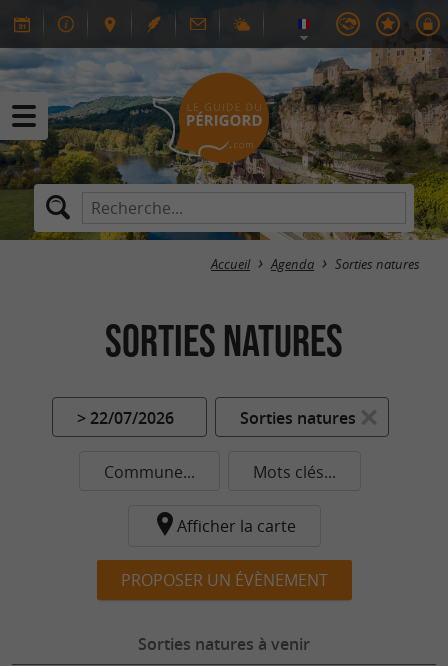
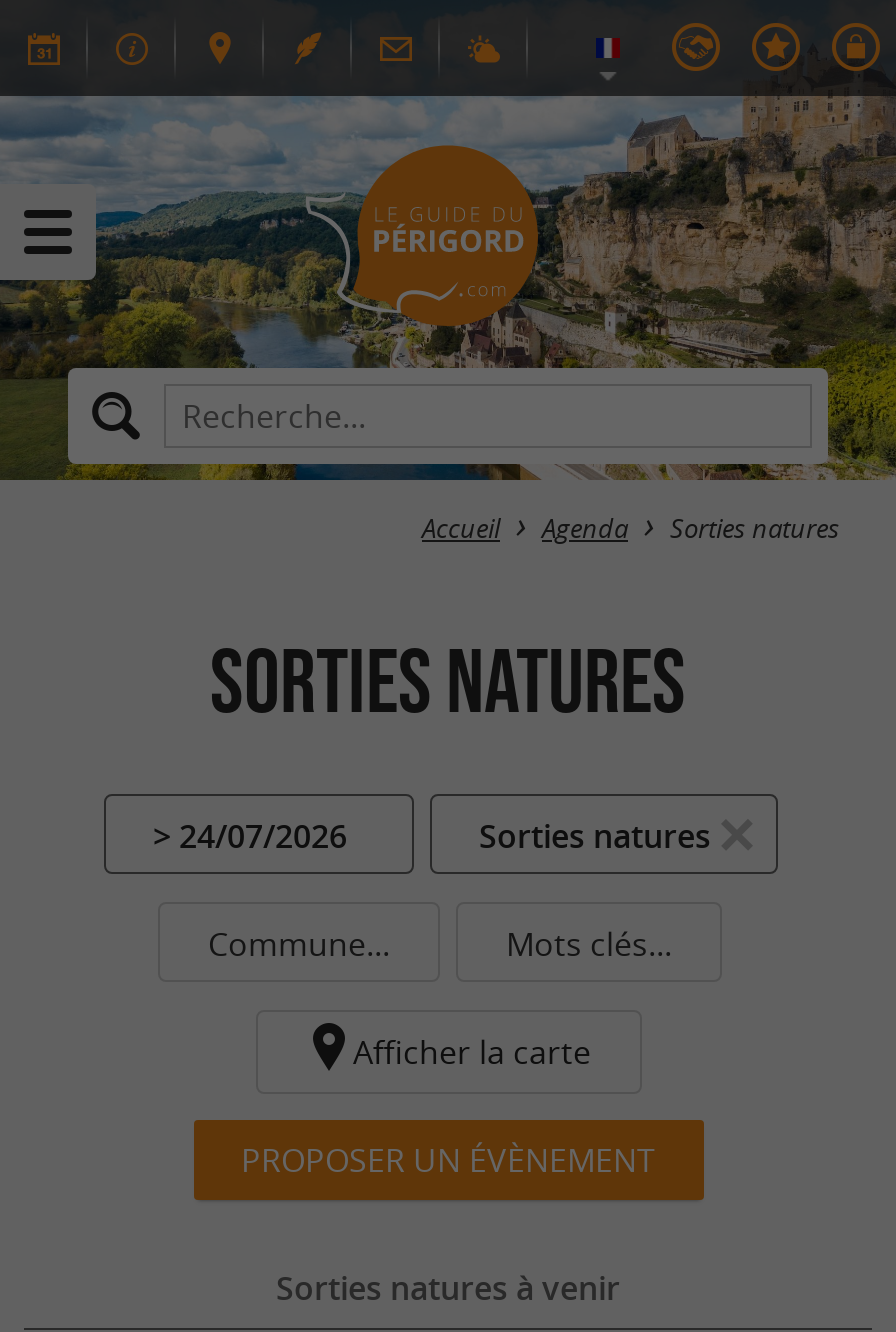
[76,407,173,429] > 22/07/2026 -> [153,814,347,858] > 24/07/2026

